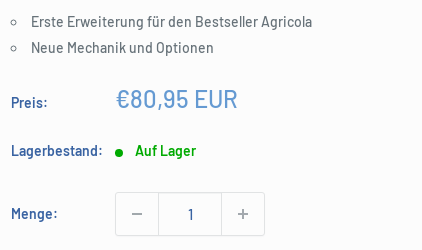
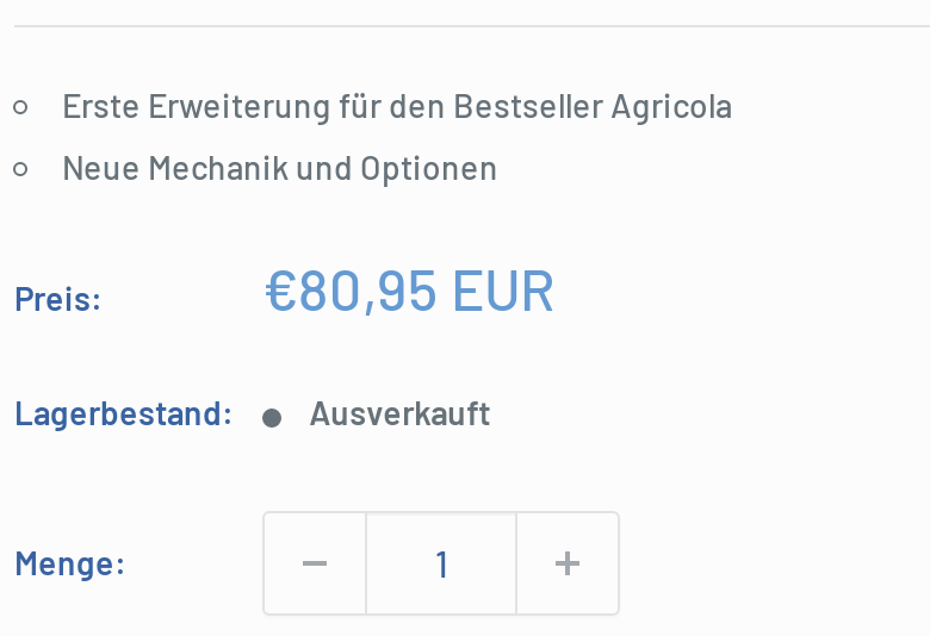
[135,142,196,159] Auf Lager -> [309,392,490,432] Ausverkauft

